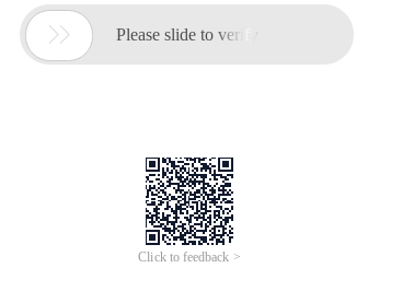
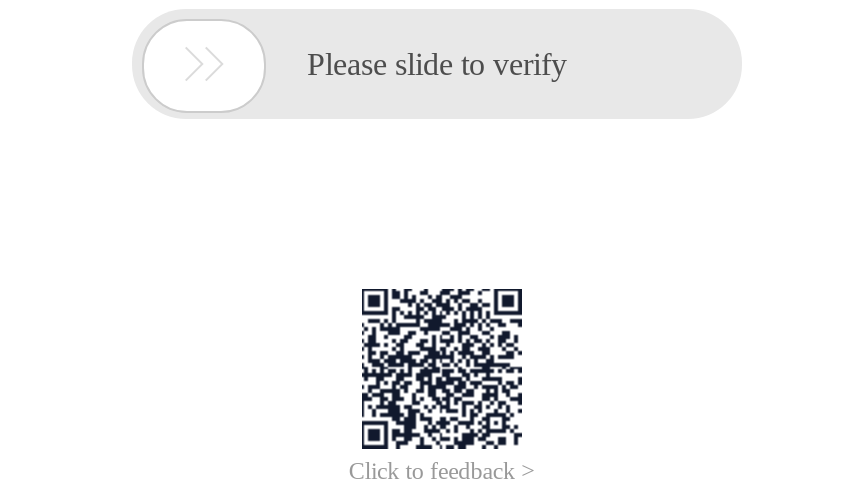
[146,156,234,246] [image] -> [362,289,524,451] [image]

